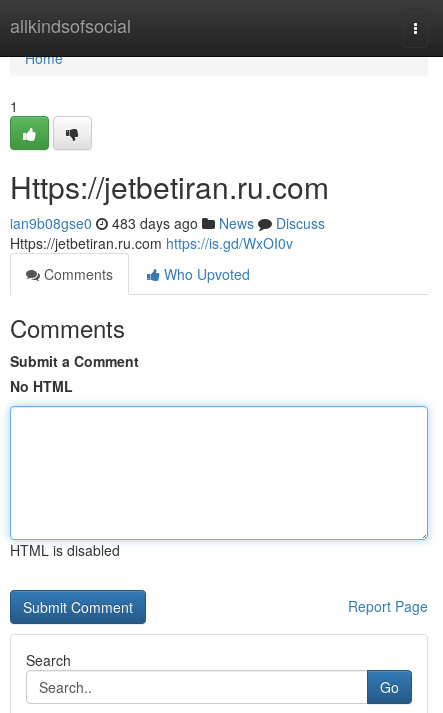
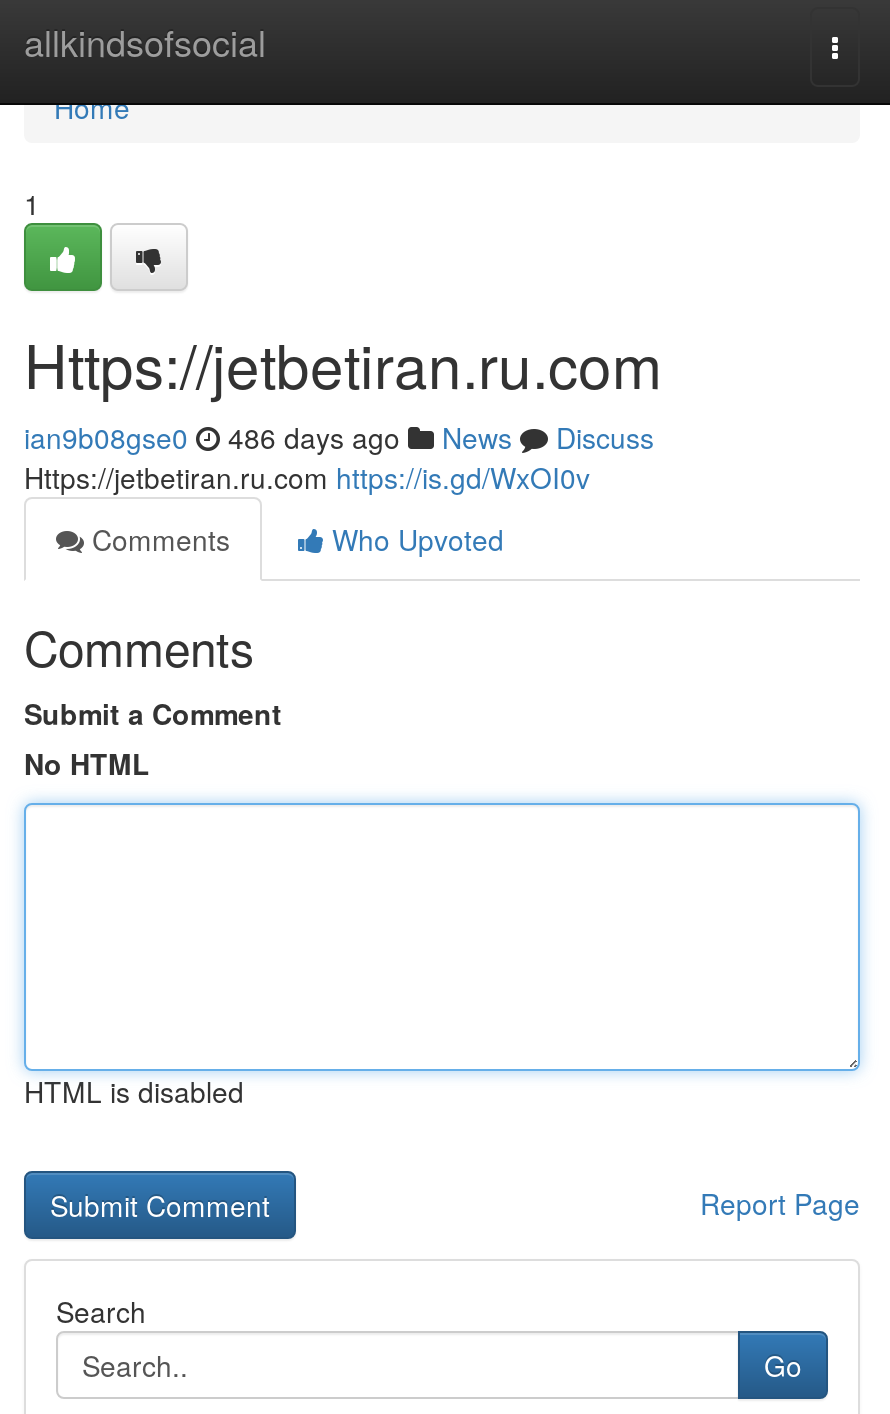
[10,213,325,233] ian9b08gse0 483 days ago News Discuss -> [24,417,654,457] ian9b08gse0 486 days ago News Discuss

